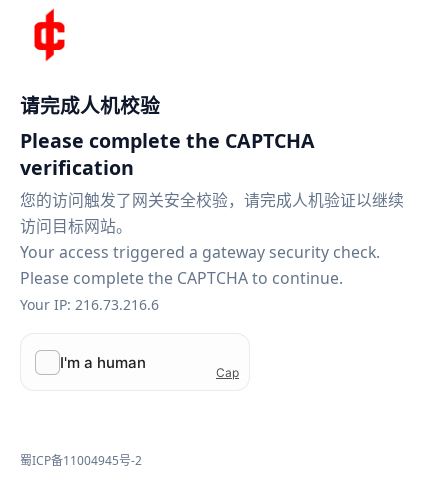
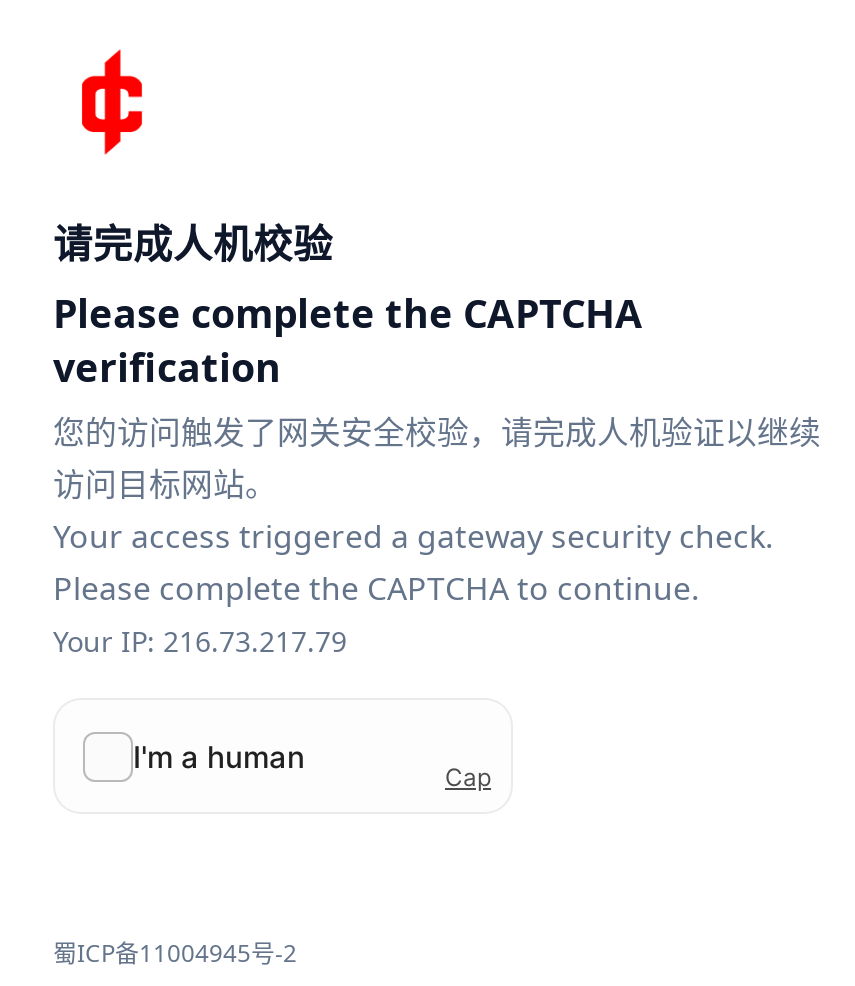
[20,295,159,314] Your IP: 216.73.216.6 -> [53,622,347,660] Your IP: 216.73.217.79

